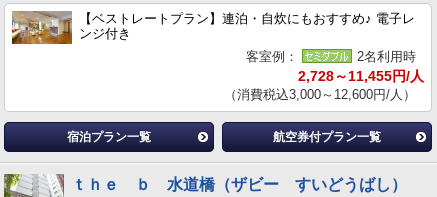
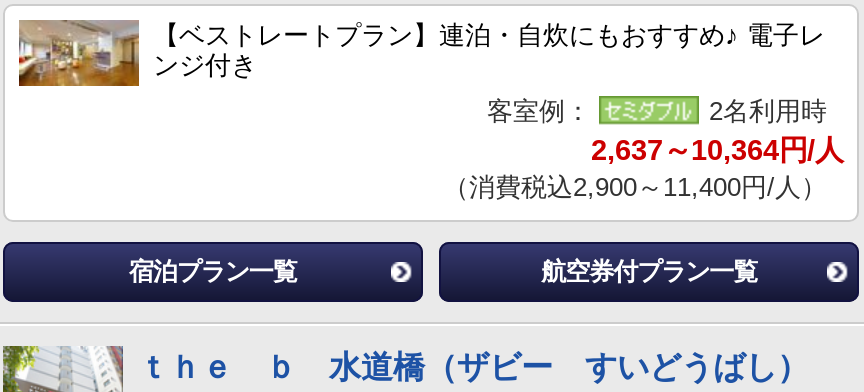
[298,68,424,84] 2,728～11,455円/人 -> [591,133,843,165] 2,637～10,364円/人
[224,87,416,102] （消費税込3,000～12,600円/人） -> [443,171,827,201] （消費税込2,900～11,400円/人）

